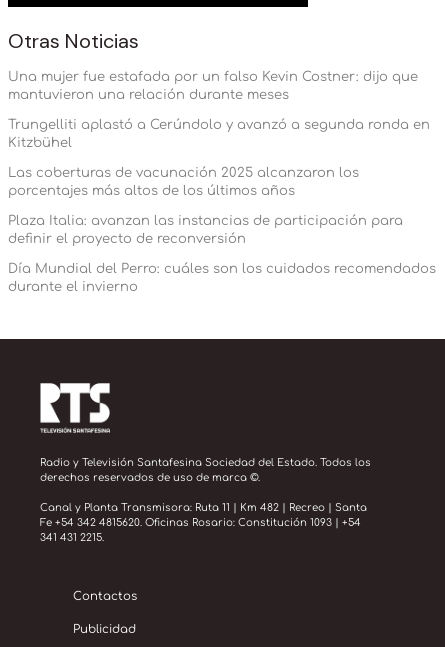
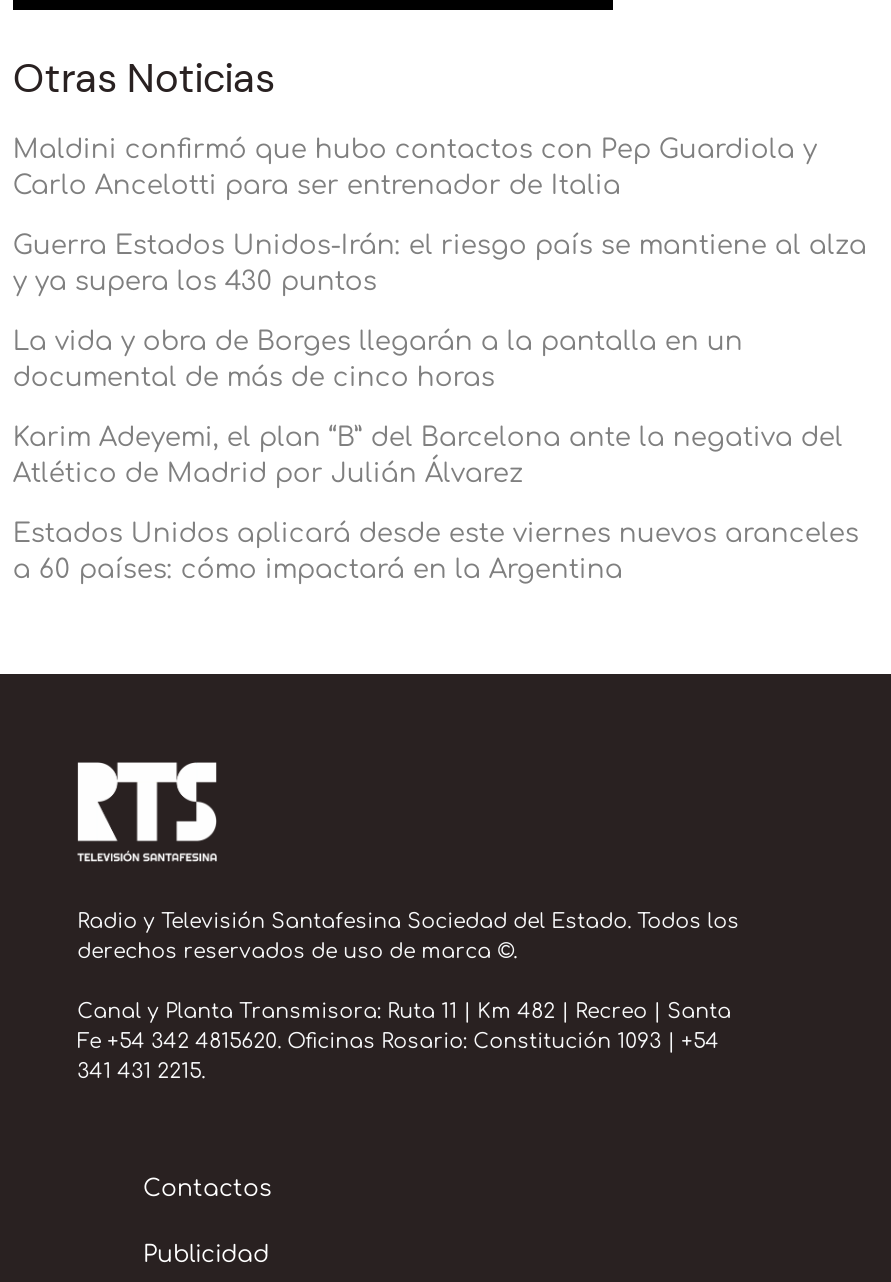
[8,69,418,102] Una mujer fue estafada por un falso Kevin Costner: dijo que | mantuvieron una relación durante meses -> [13,135,817,201] Maldini confirmó que hubo contactos con Pep Guardiola y | Carlo Ancelotti para ser entrenador de Italia
[8,117,430,150] Trungelliti aplastó a Cerúndolo y avanzó a segunda ronda en | Kitzbühel -> [13,231,867,297] Guerra Estados Unidos-Irán: el riesgo país se mantiene al alza | y ya supera los 430 puntos
[8,165,359,198] Las coberturas de vacunación 2025 alcanzaron los | porcentajes más altos de los últimos años -> [13,327,743,393] La vida y obra de Borges llegarán a la pantalla en un | documental de más de cinco horas
[8,213,403,246] Plaza Italia: avanzan las instancias de participación para | definir el proyecto de reconversión -> [13,423,843,489] Karim Adeyemi, el plan “B” del Barcelona ante la negativa del | Atlético de Madrid por Julián Álvarez
[8,261,436,294] Día Mundial del Perro: cuáles son los cuidados recomendados | durante el invierno -> [13,519,859,585] Estados Unidos aplicará desde este viernes nuevos aranceles | a 60 países: cómo impactará en la Argentina

